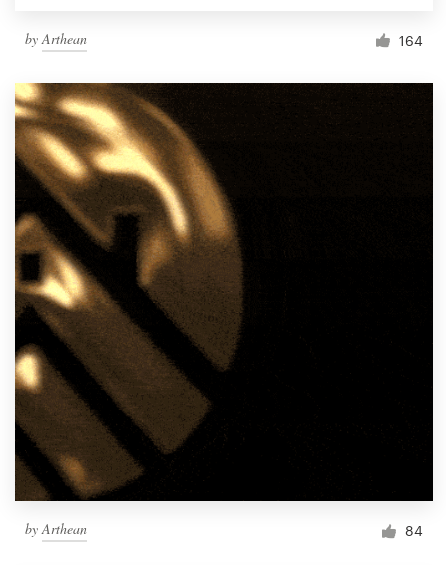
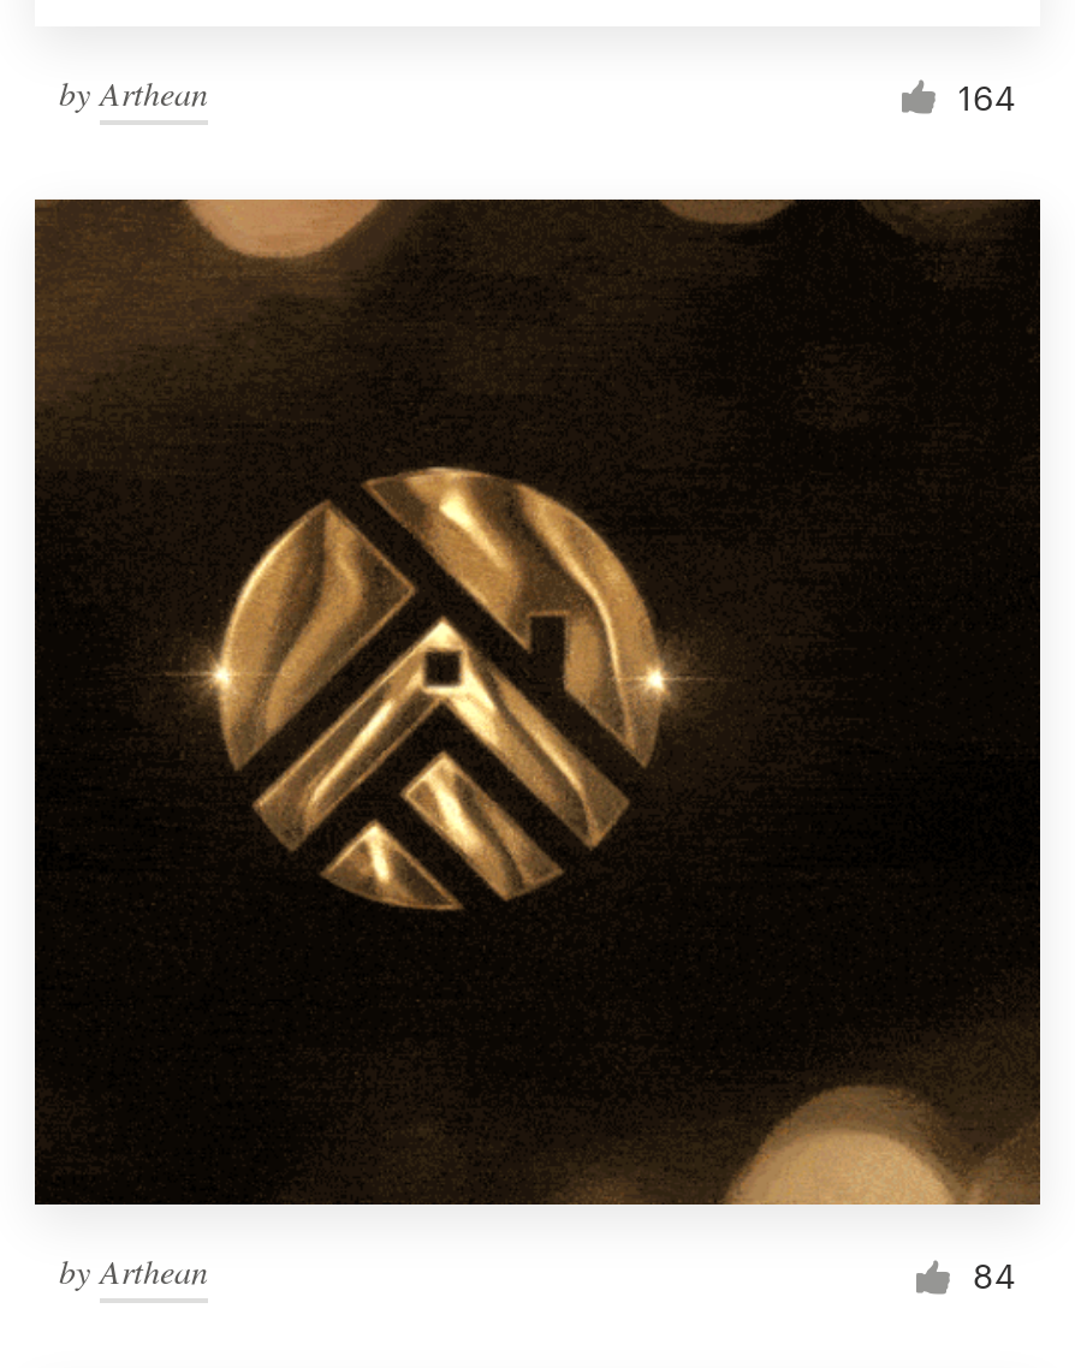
[14,82,433,502] [image] -> [32,197,1043,1207] [image]

